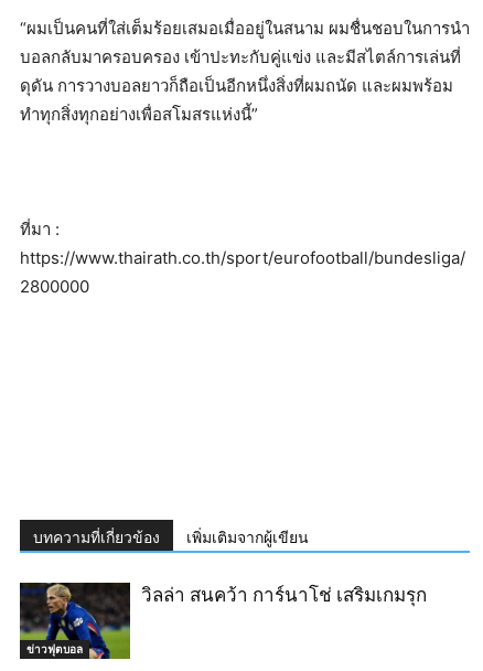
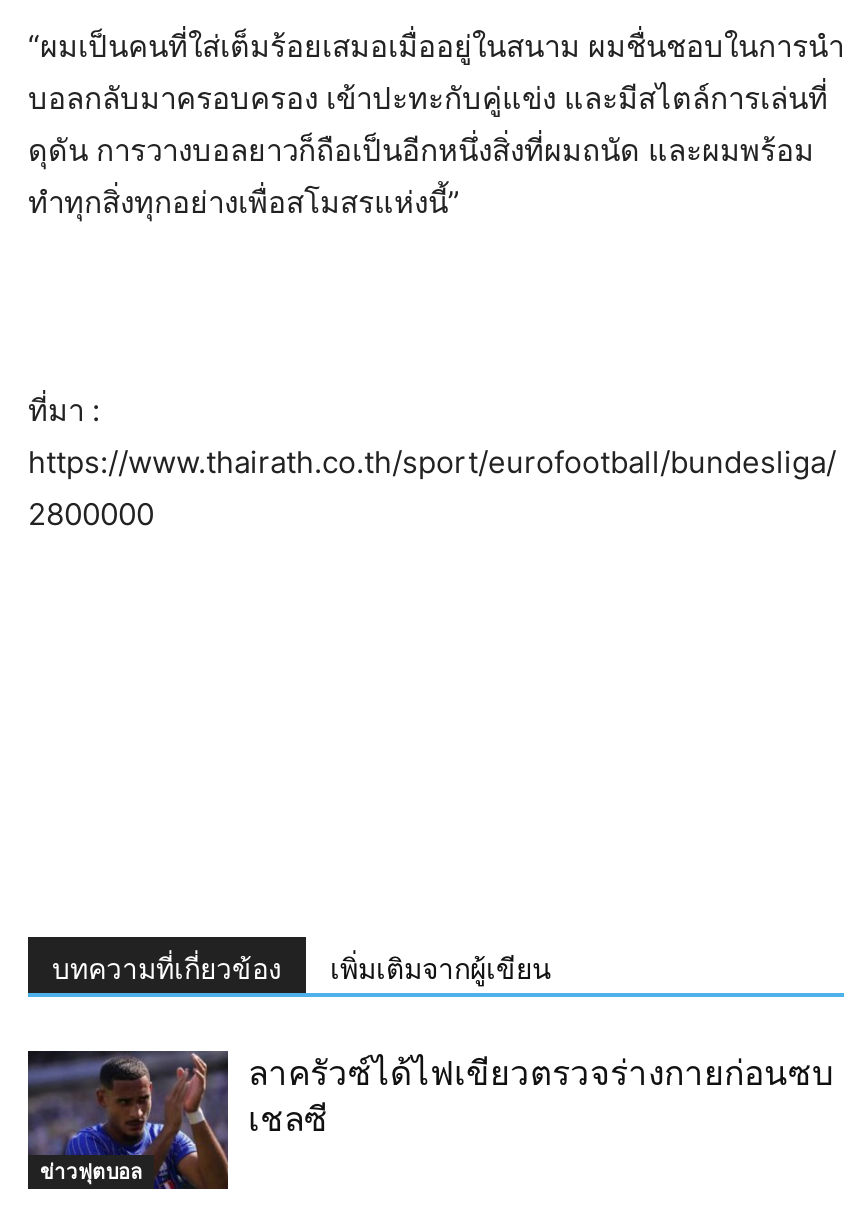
[19,582,427,660] [image] | วิลล่า สนคว้า การ์นาโช่ เสริมเกมรุก -> [26,1048,834,1192] [image] | ลาครัวซ์ได้ไฟเขียวตรวจร่างกายก่อนซบ | เชลซี

